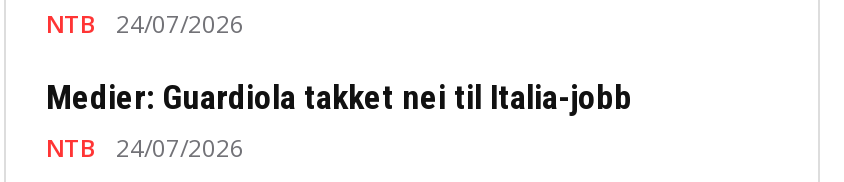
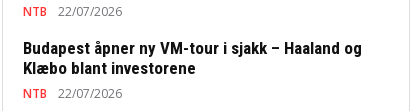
[46,7,244,41] NTB 24/07/2026 -> [23,3,122,20] NTB 22/07/2026
[46,77,632,117] Medier: Guardiola takket nei til Italia-jobb -> [23,38,362,78] Budapest åpner ny VM-tour i sjakk – Haaland og | Klæbo blant investorene
[46,131,244,165] NTB 24/07/2026 -> [23,85,122,102] NTB 22/07/2026

